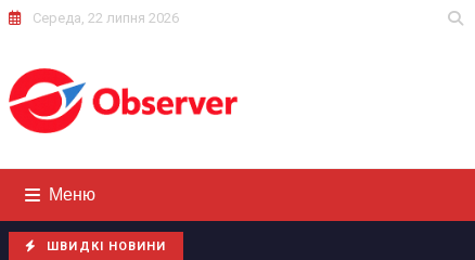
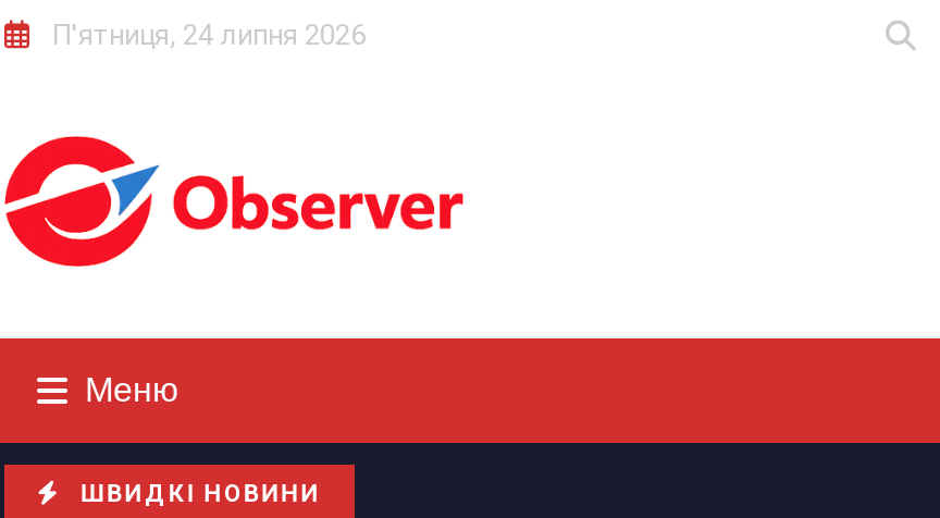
[29,10,179,26] Середа, 22 липня 2026 -> [46,18,366,51] П'ятниця, 24 липня 2026

